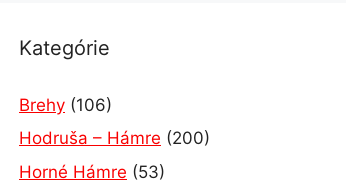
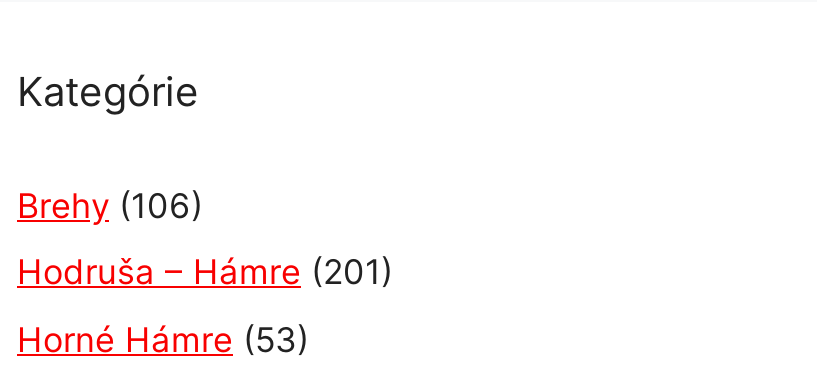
[19,128,210,148] Hodruša – Hámre (200) -> [17,253,393,293] Hodruša – Hámre (201)

